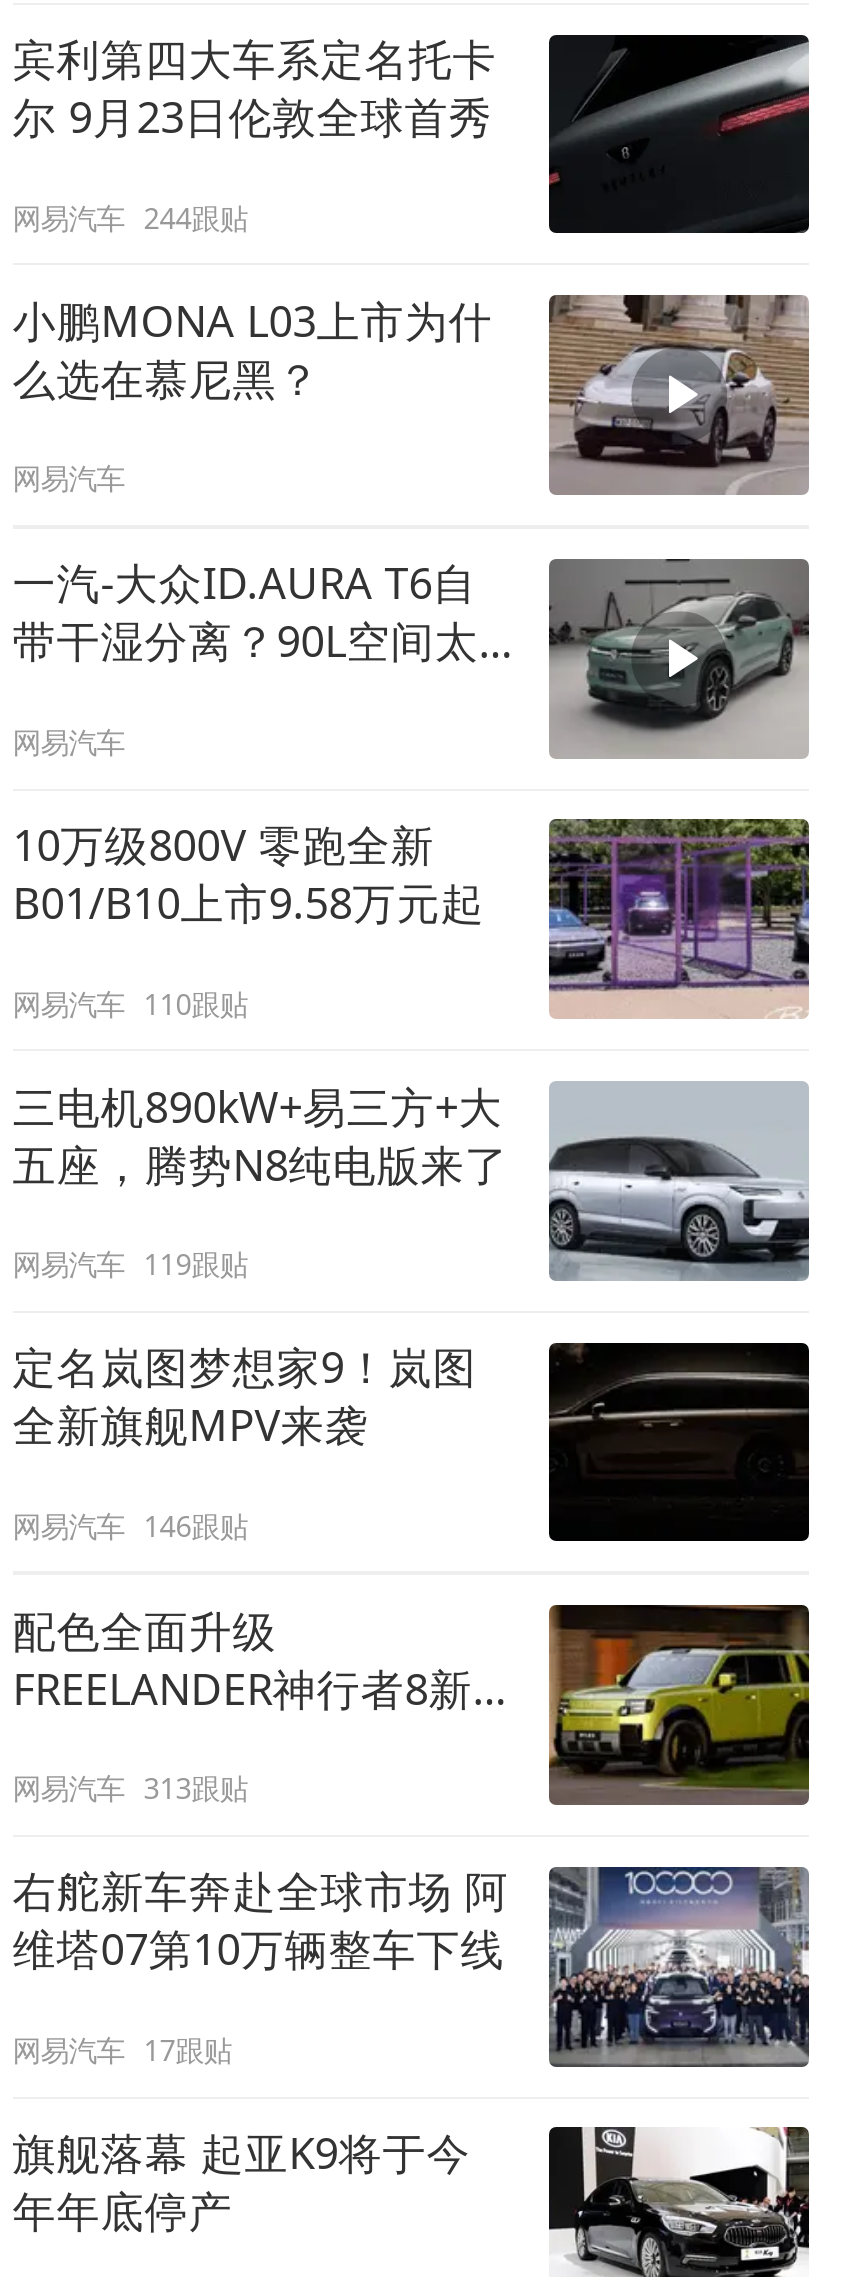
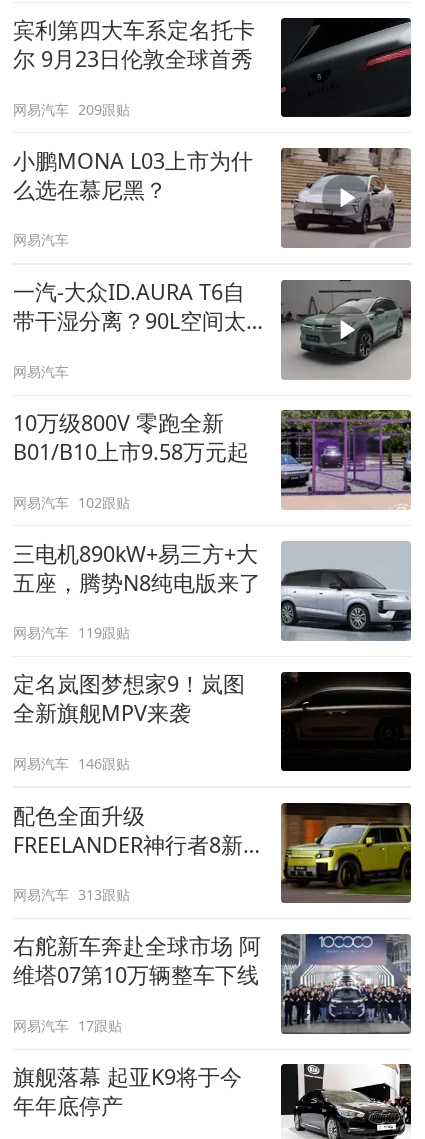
[12,198,248,236] 网易汽车 244跟贴 -> [13,100,130,119] 网易汽车 209跟贴
[12,984,248,1022] 网易汽车 110跟贴 -> [13,493,130,512] 网易汽车 102跟贴

